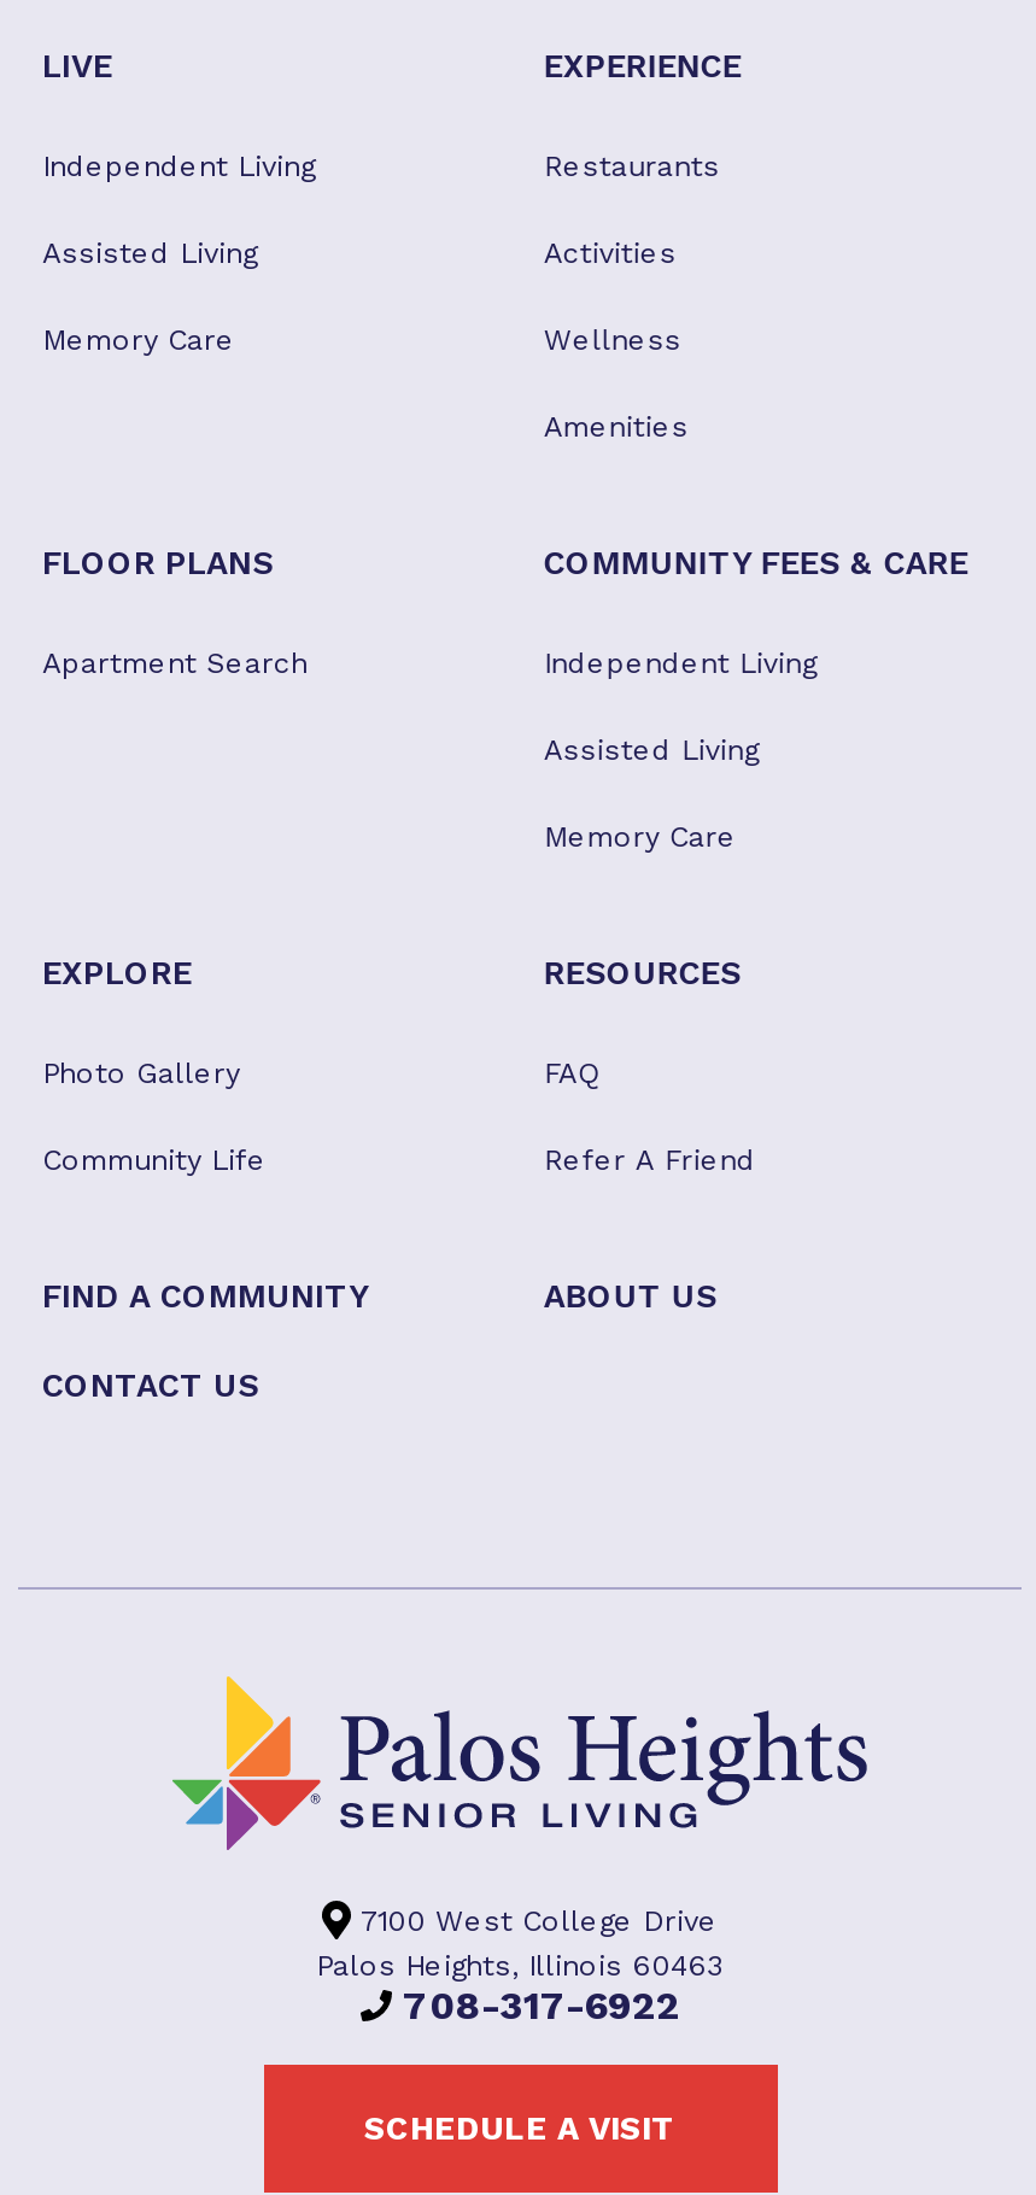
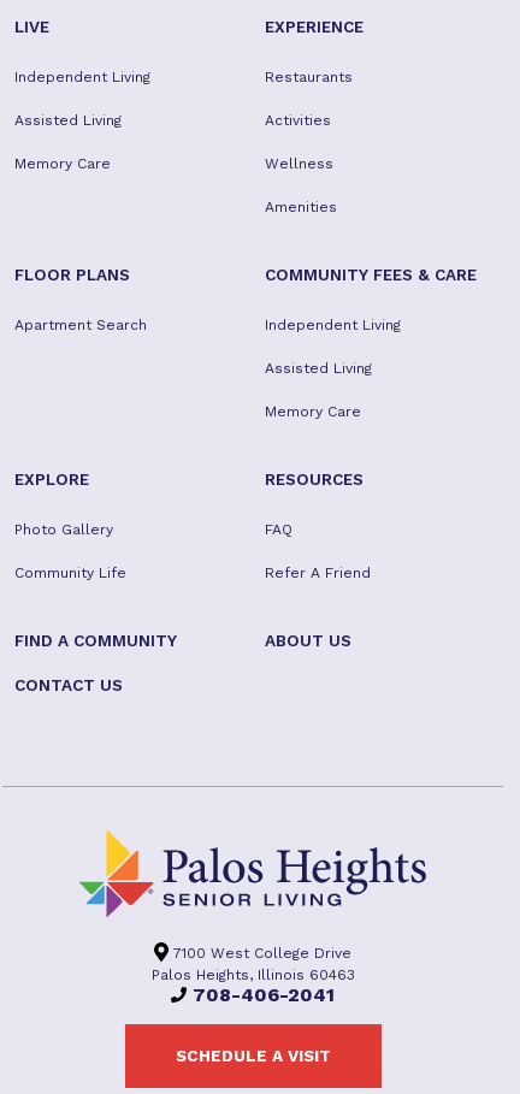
[391,1983,680,2029] 708-317-6922 -> [187,983,335,1006] 708-406-2041

